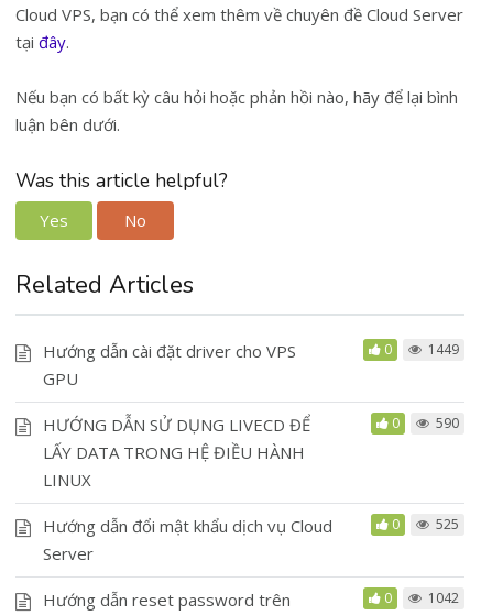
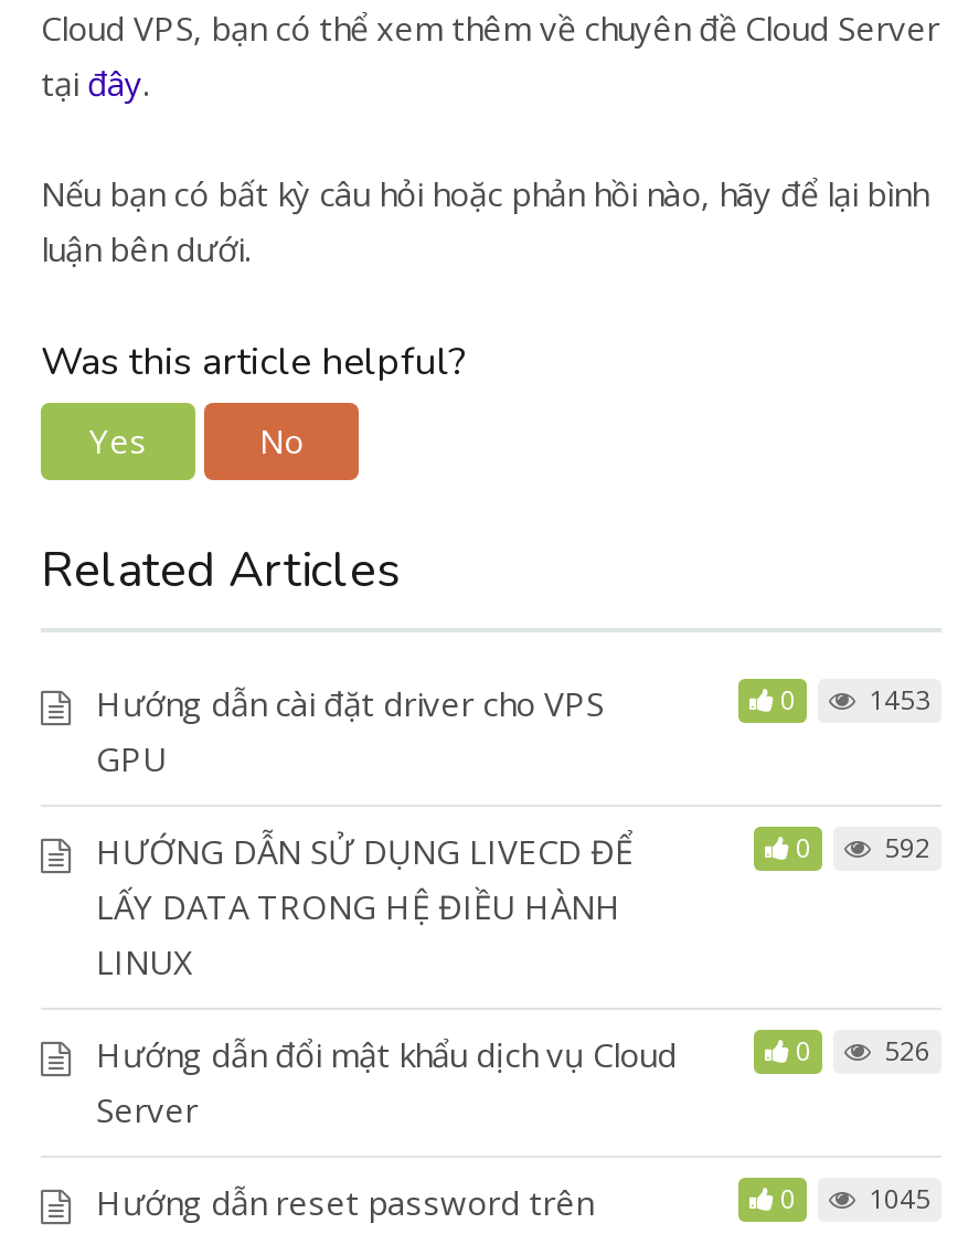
[384,340,459,359] 0 1449 -> [780,683,930,720] 0 1453
[392,414,459,433] 0 590 -> [796,830,930,868] 0 592
[392,515,459,534] 0 525 -> [796,1034,930,1071] 0 526
[384,589,459,608] 0 1042 -> [780,1181,930,1219] 0 1045

